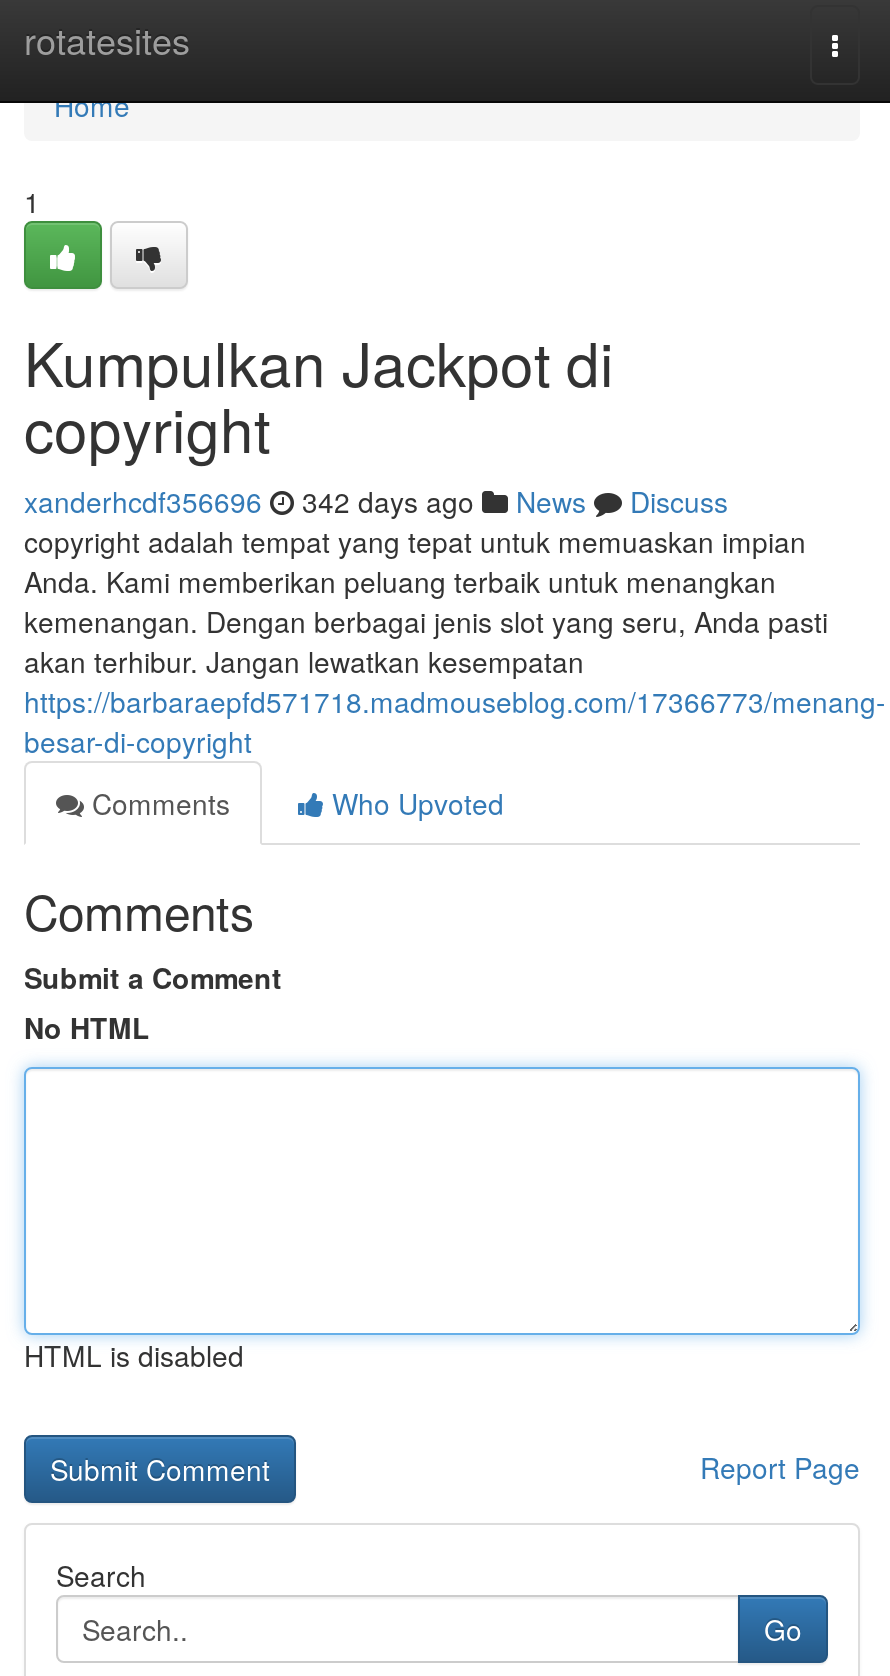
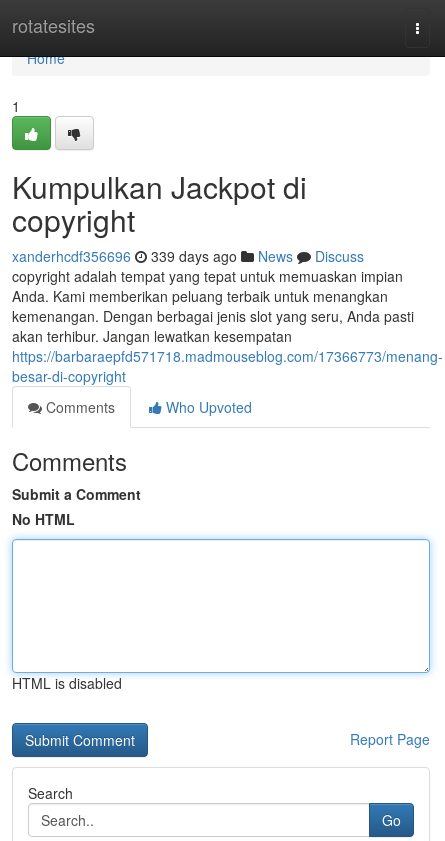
[24,481,728,521] xanderhcdf356696 342 days ago News Discuss -> [12,246,364,266] xanderhcdf356696 339 days ago News Discuss

